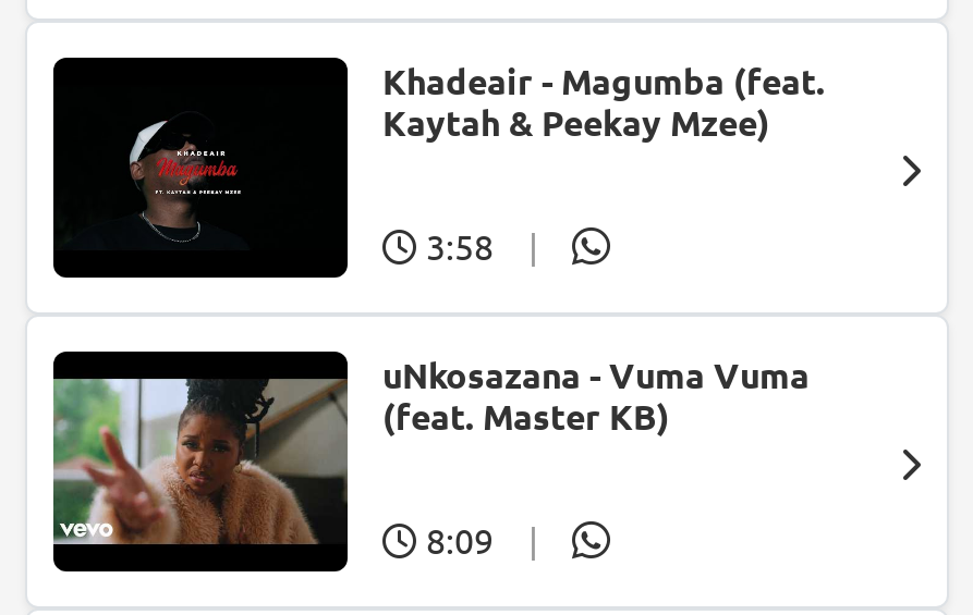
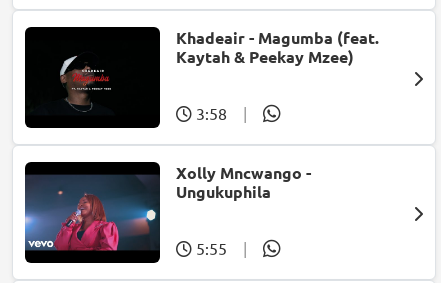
[51,351,810,545] [image] | uNkosazana - Vuma Vuma | (feat. Master KB) -> [24,162,311,251] [image] | Xolly Mncwango - | Ungukuphila
[426,517,494,560] 8:09 -> [196,238,227,258] 5:55

